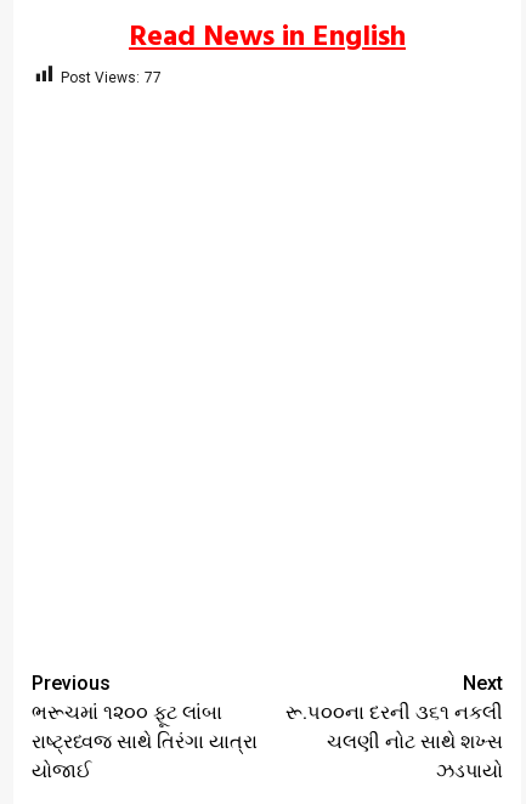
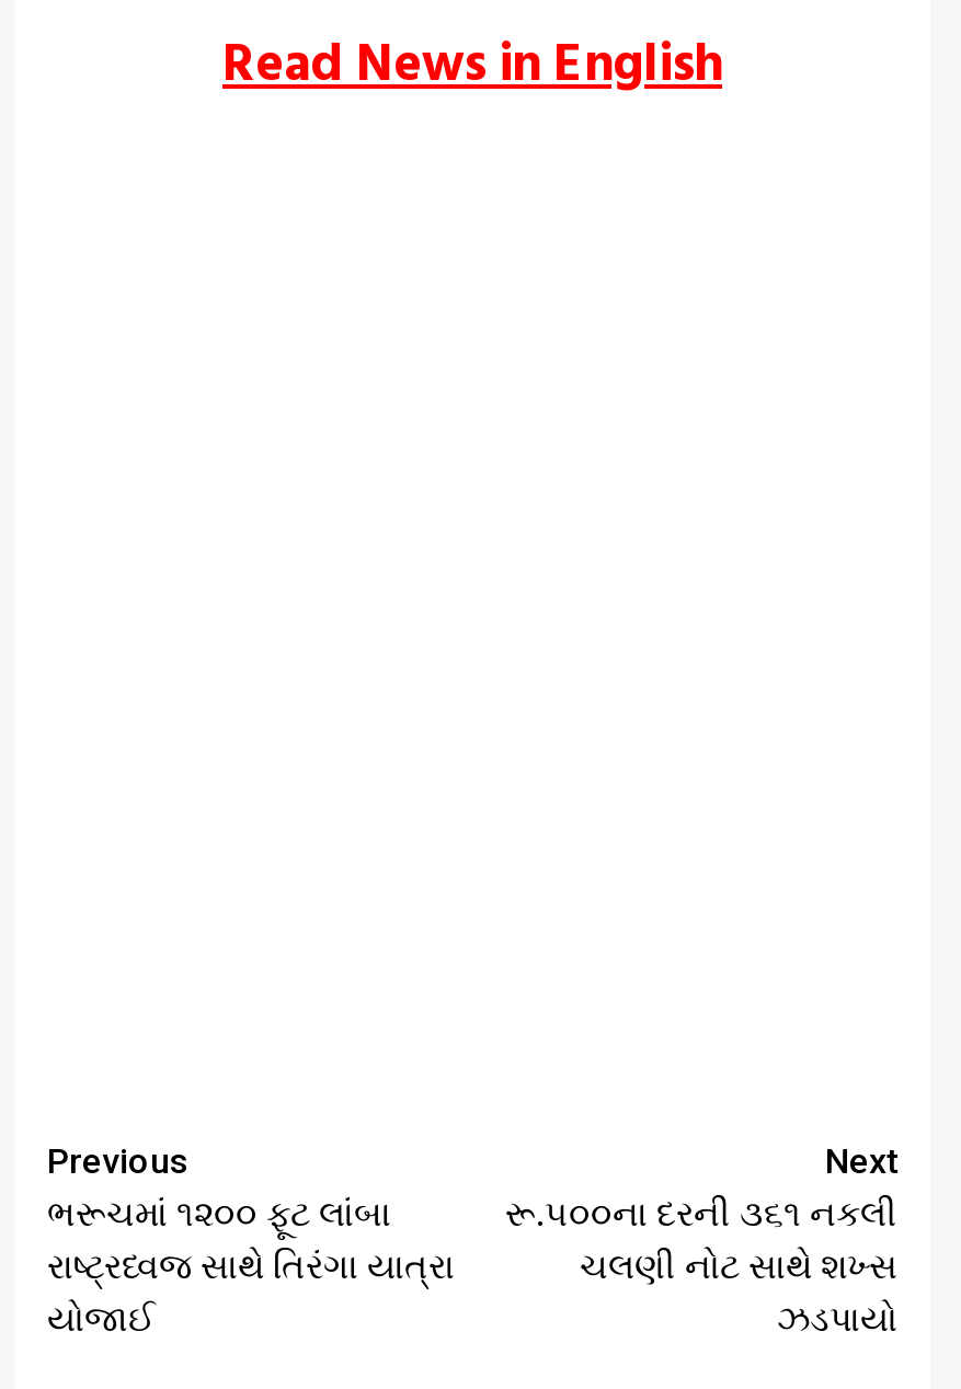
[61,69,162,86] Post Views: 77 -> none

